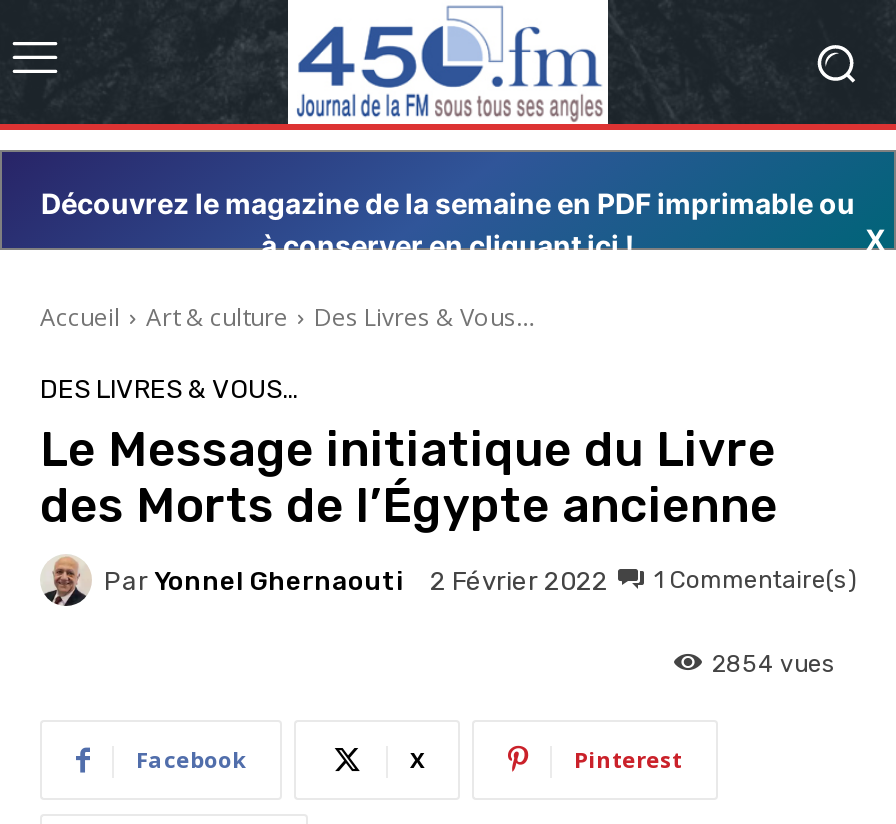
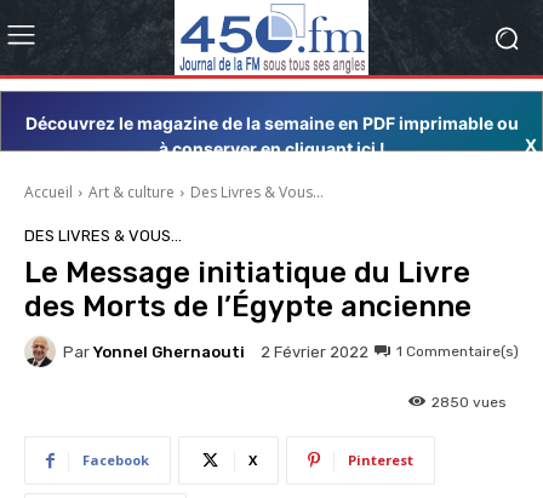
[712,650,836,678] 2854 vues -> [431,394,507,411] 2850 vues

